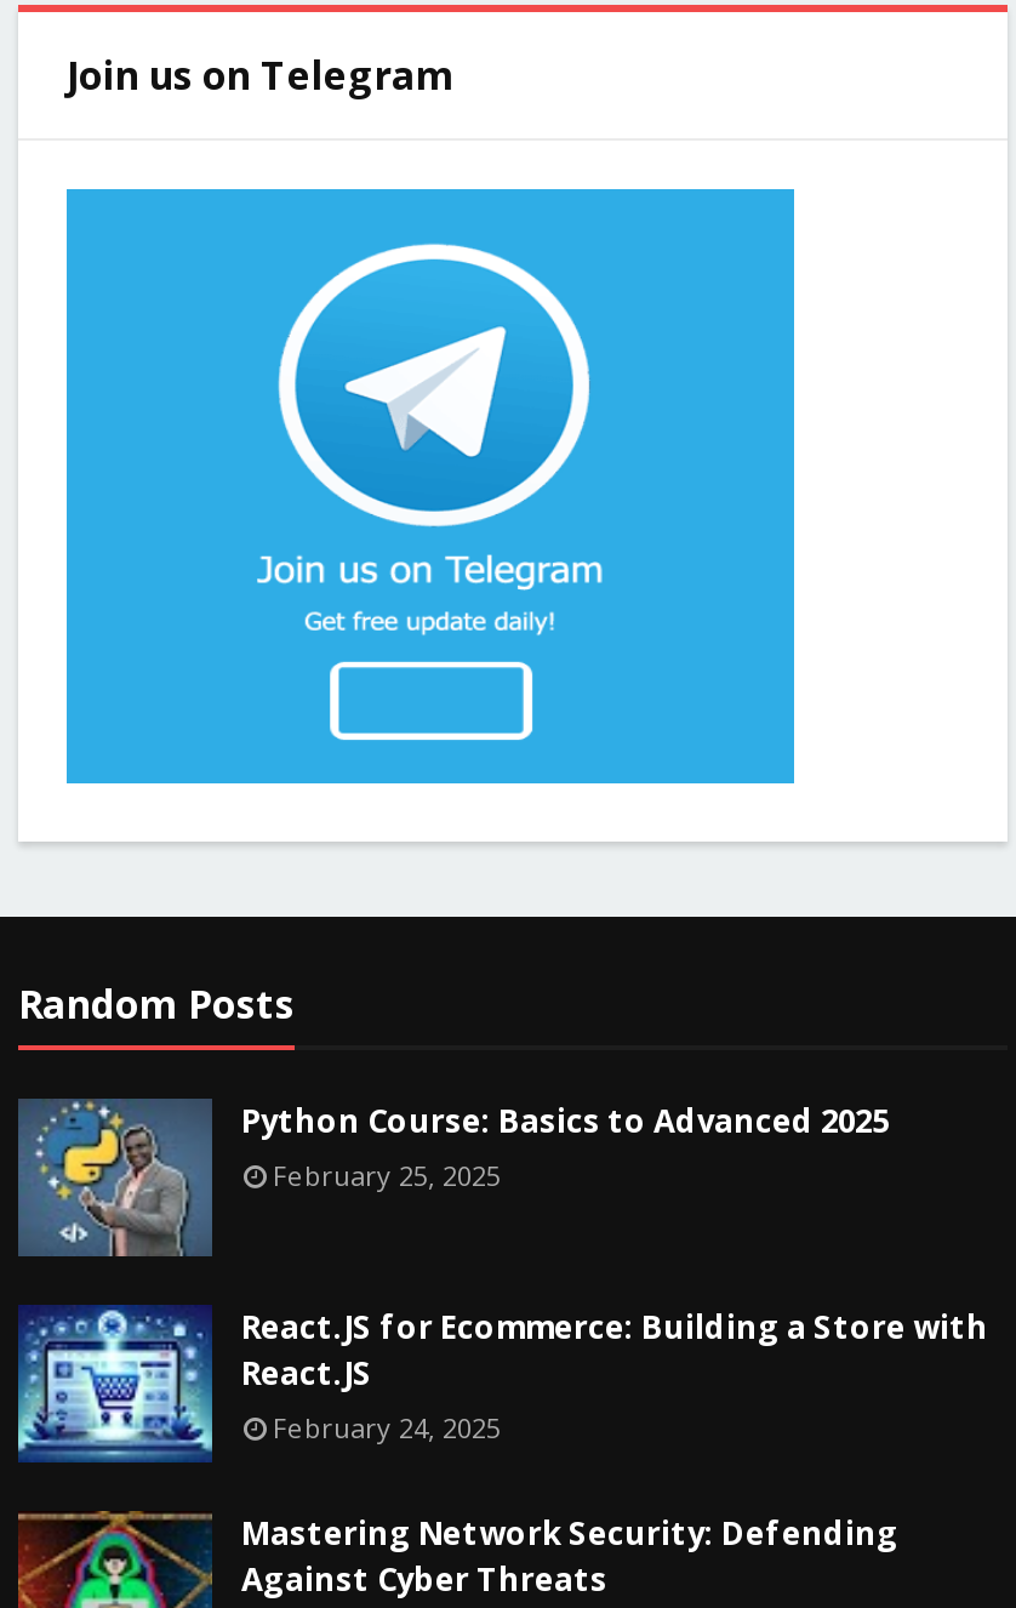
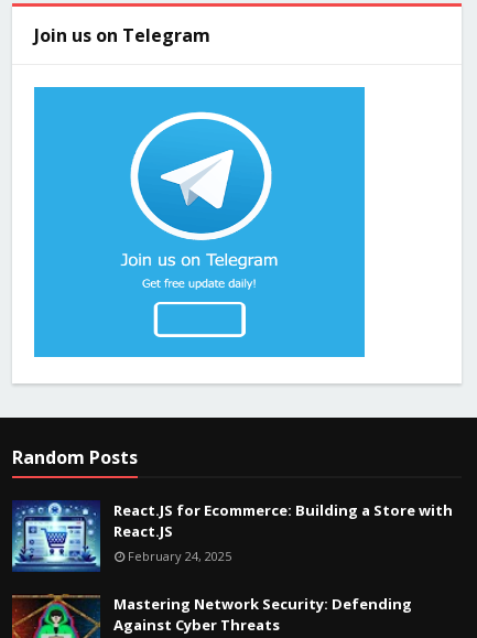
[18,1098,889,1256] [image] | Python Course: Basics to Advanced 2025 | February 25, 2025 -> none

